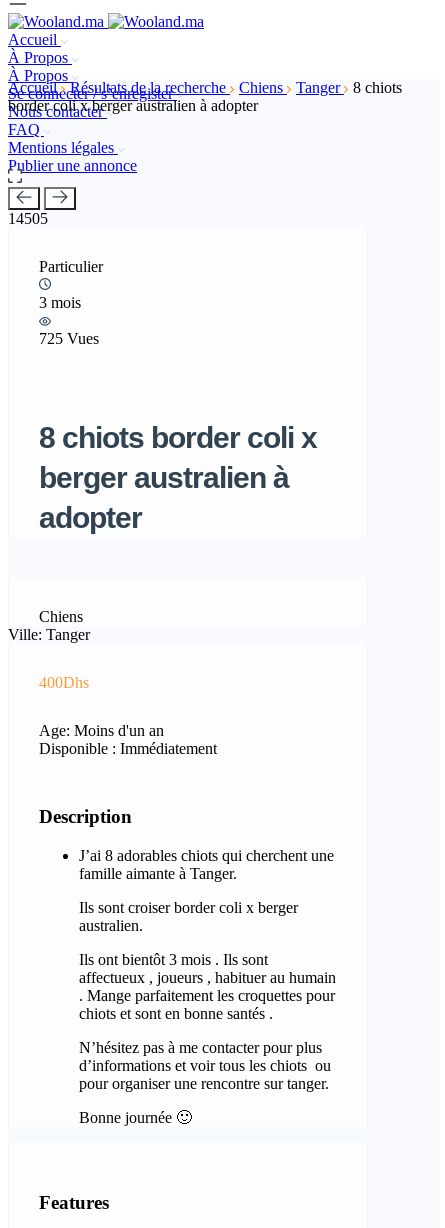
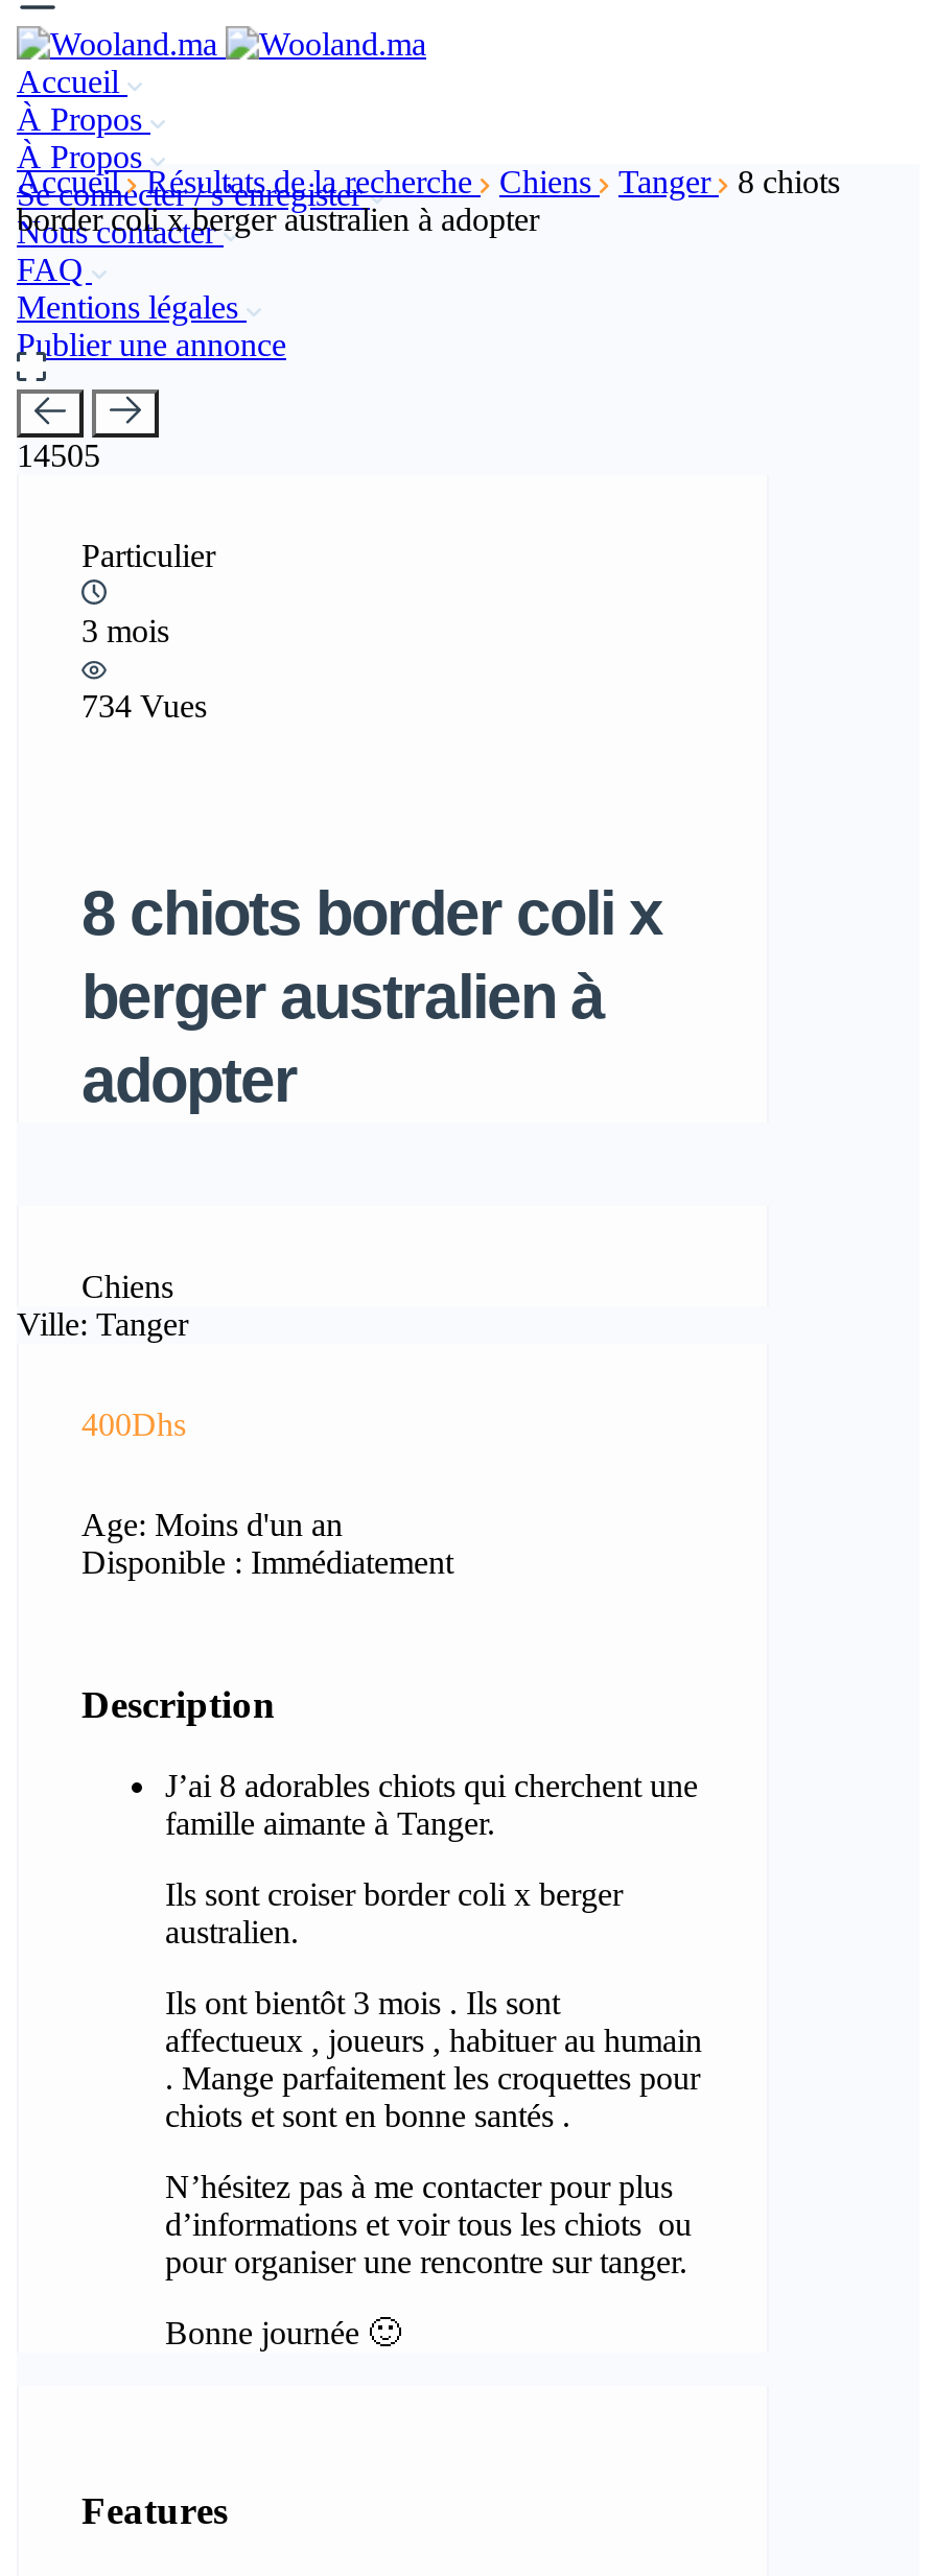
[39,330,99,347] 725 Vues -> [81,688,207,723] 734 Vues

